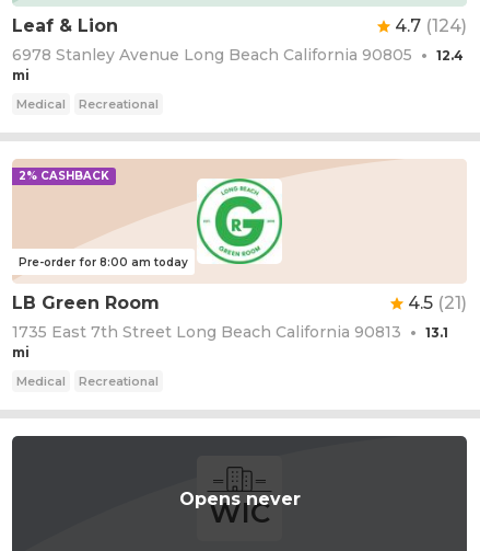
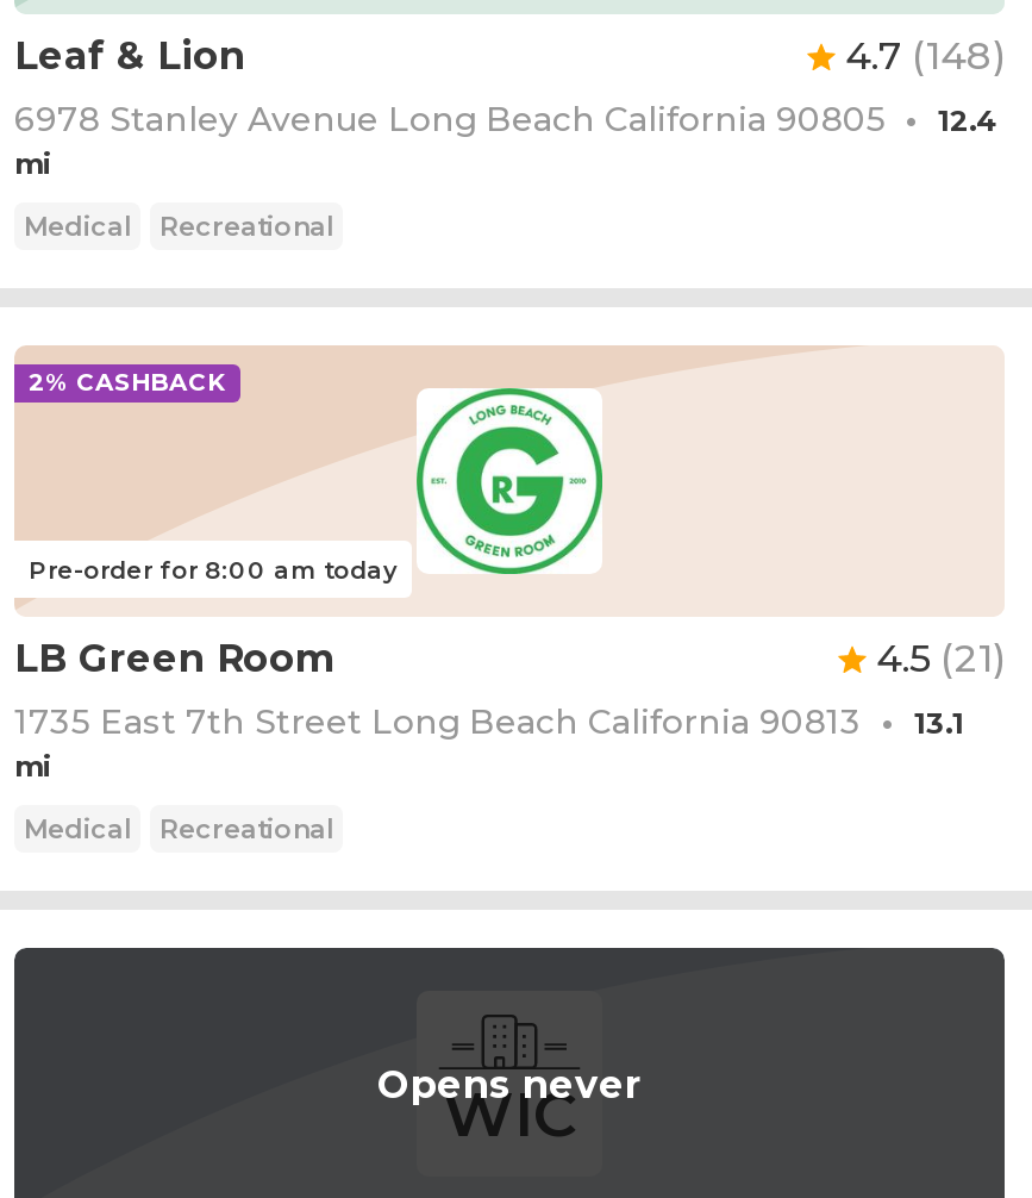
[395,15,467,36] 4.7 (124) -> [845,33,1005,79] 4.7 (148)

